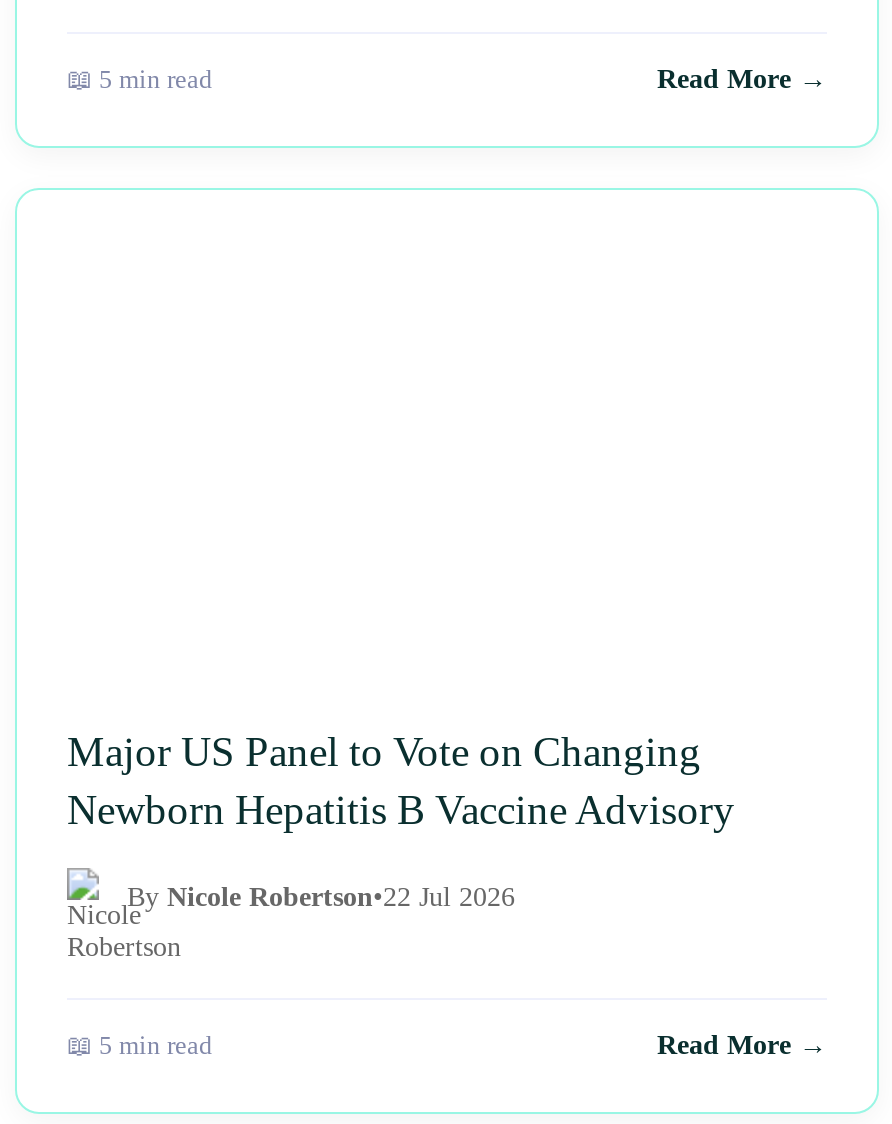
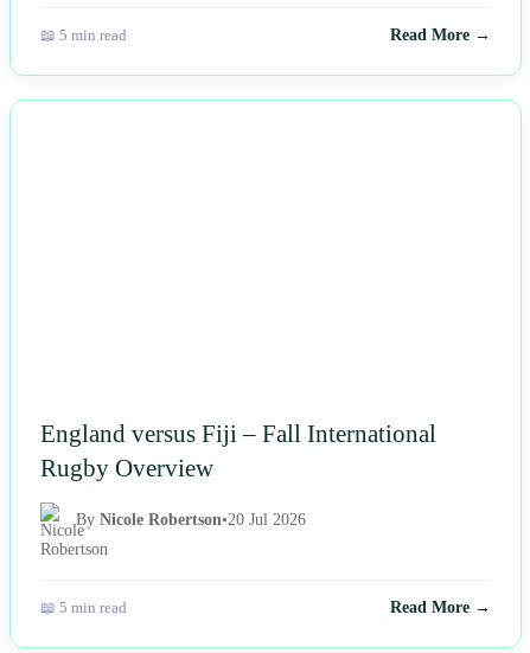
[67,728,735,832] Major US Panel to Vote on Changing | Newborn Hepatitis B Vaccine Advisory -> [40,420,436,481] England versus Fiji – Fall International | Rugby Overview
[127,882,515,912] By Nicole Robertson•22 Jul 2026 -> [76,511,306,529] By Nicole Robertson•20 Jul 2026

